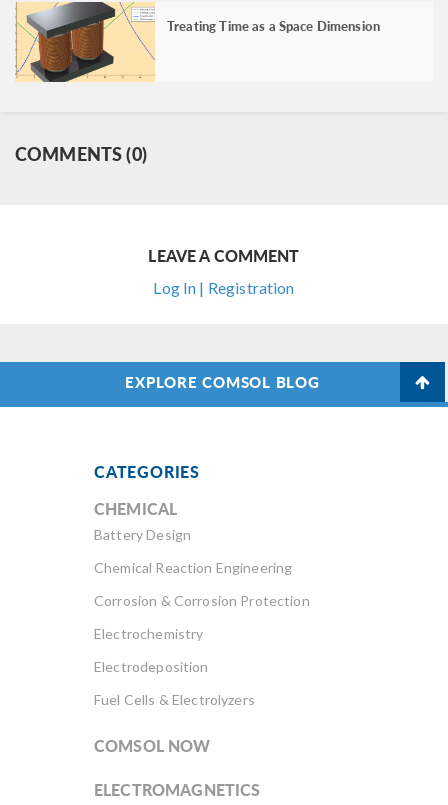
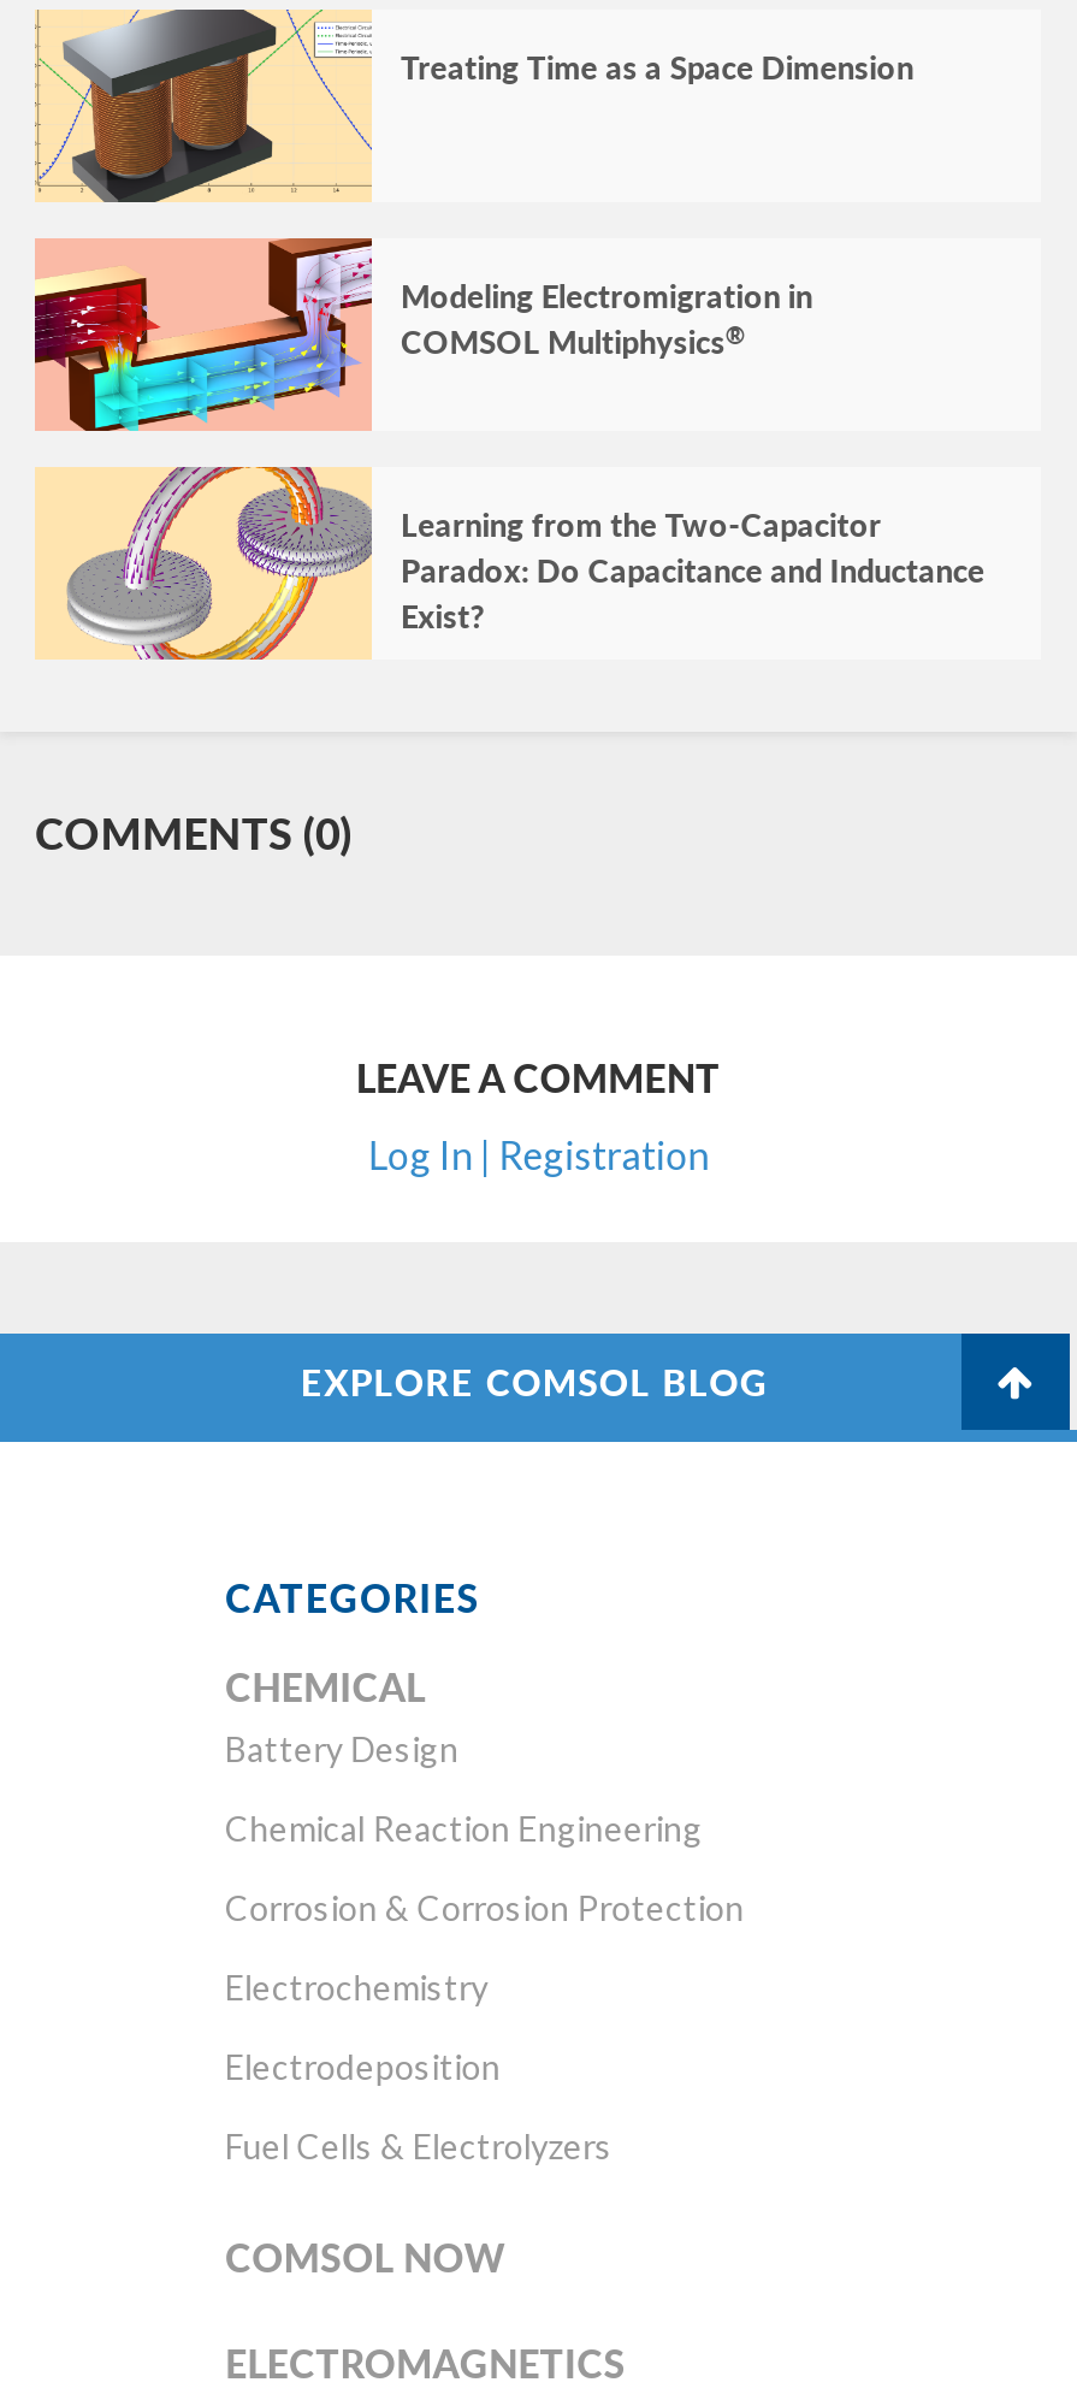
none -> [32,236,813,433] [image] | Modeling Electromigration in | COMSOL Multiphysics®
none -> [64,465,985,662] [image] | Learning from the Two-Capacitor | Paradox: Do Capacitance and Inductance | Exist?

